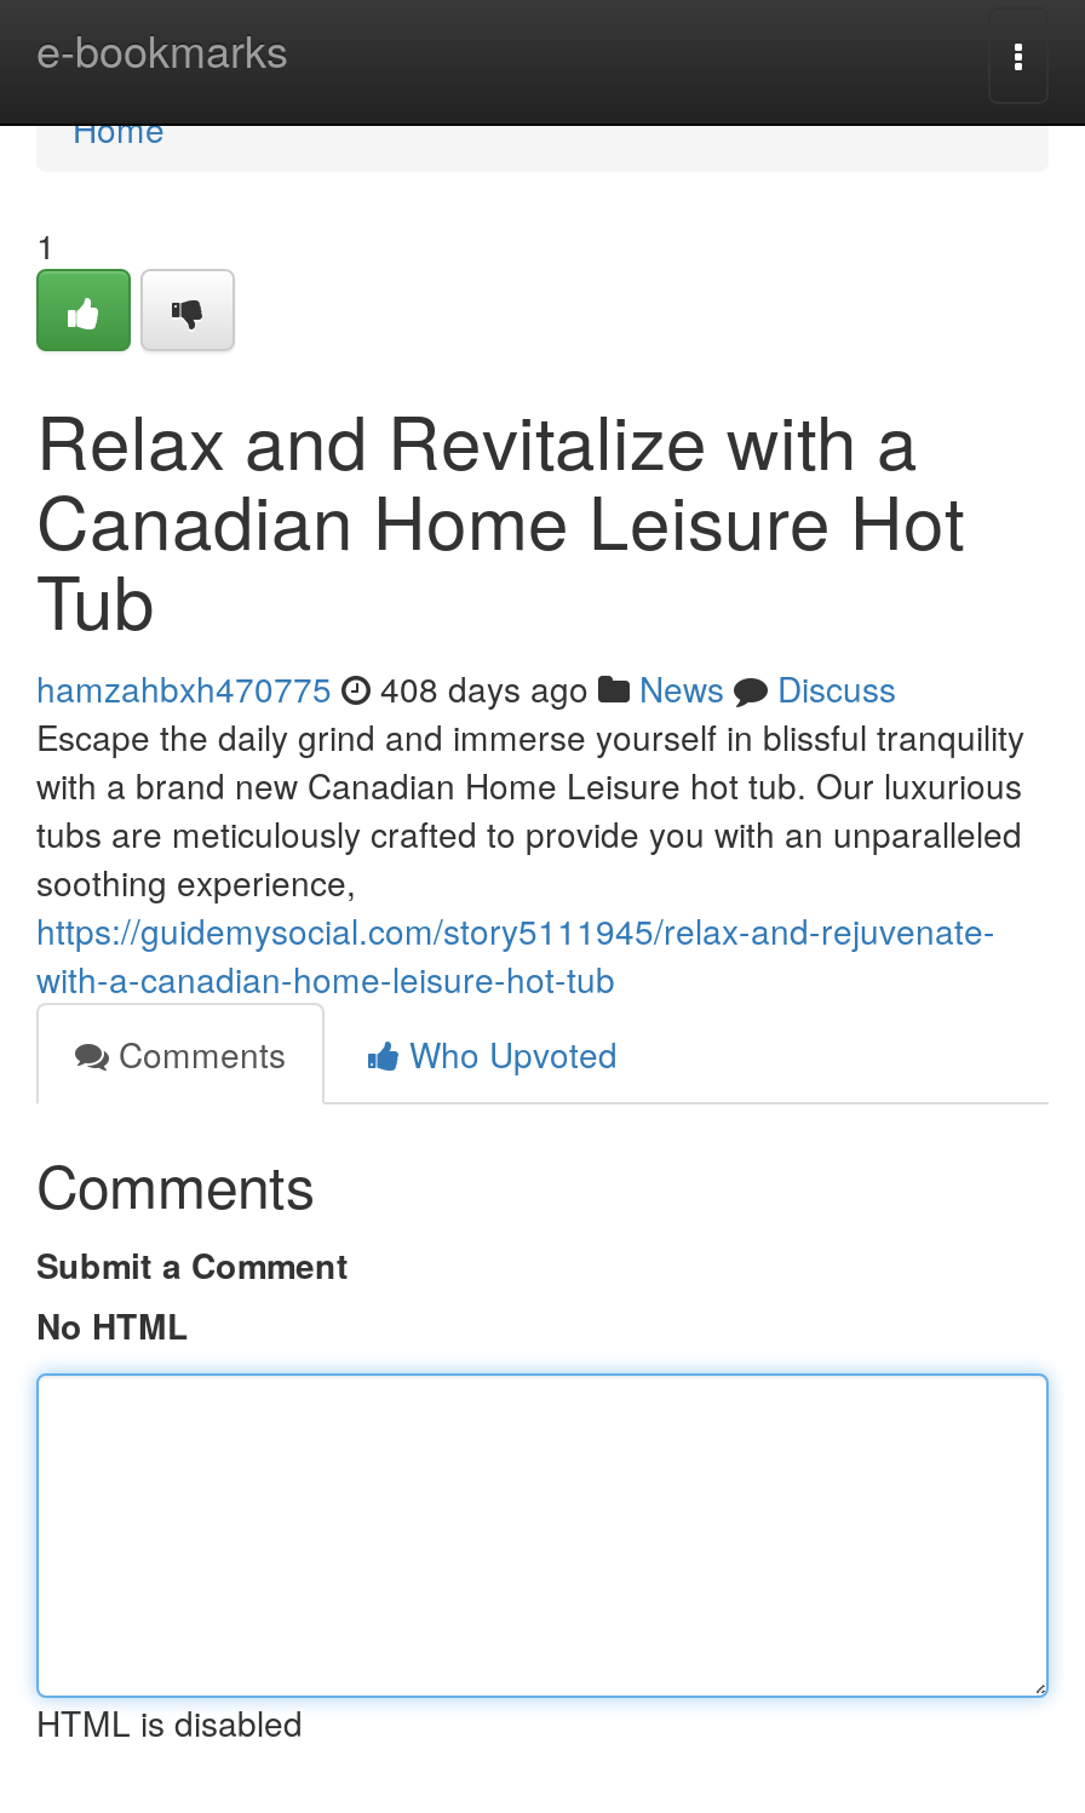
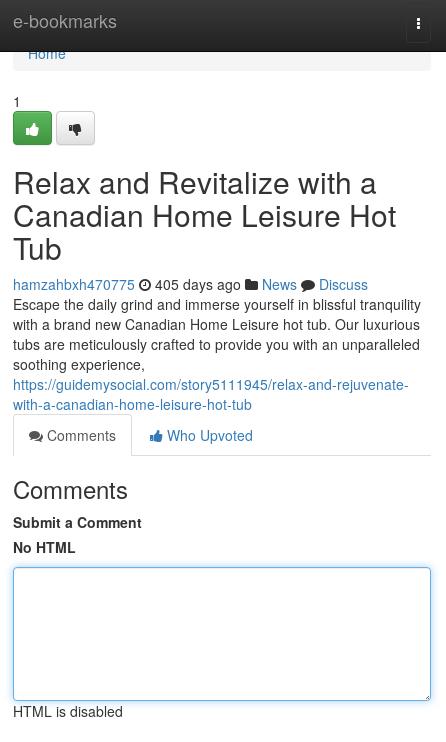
[36,664,896,712] hamzahbxh470775 408 days ago News Discuss -> [13,274,368,294] hamzahbxh470775 405 days ago News Discuss

